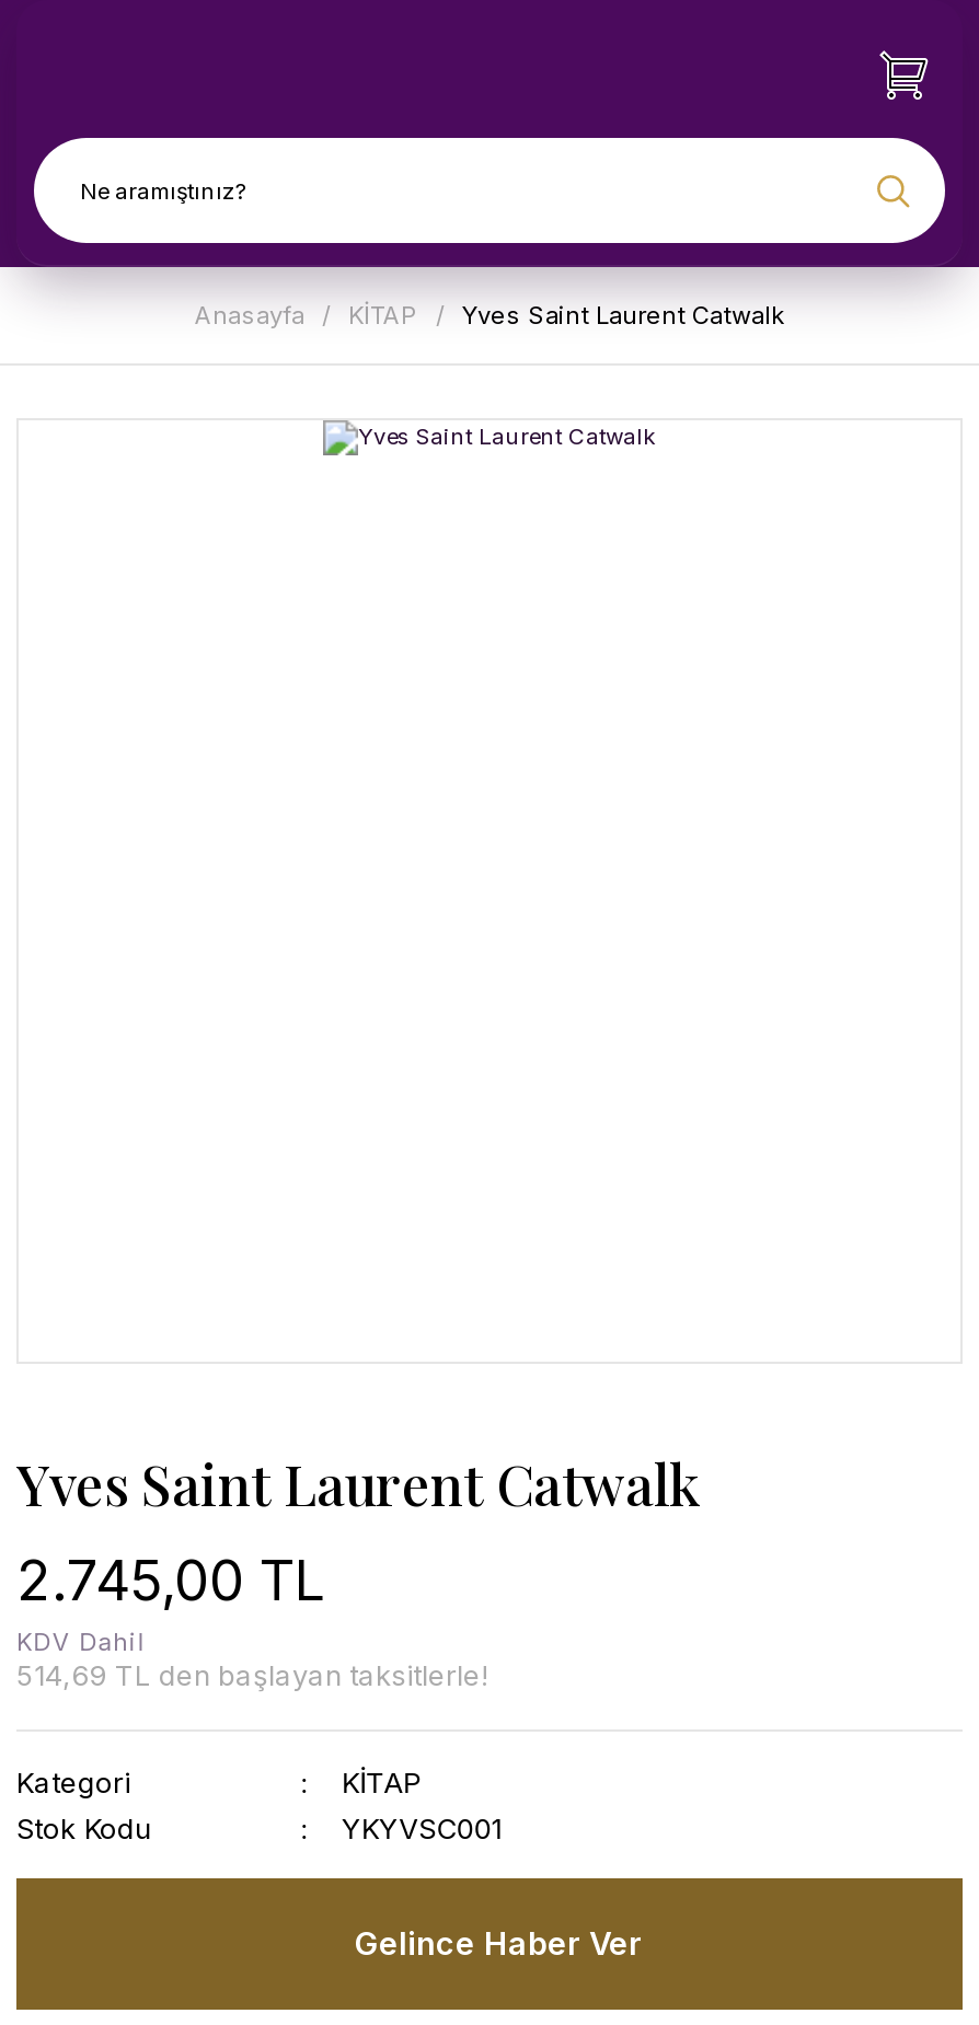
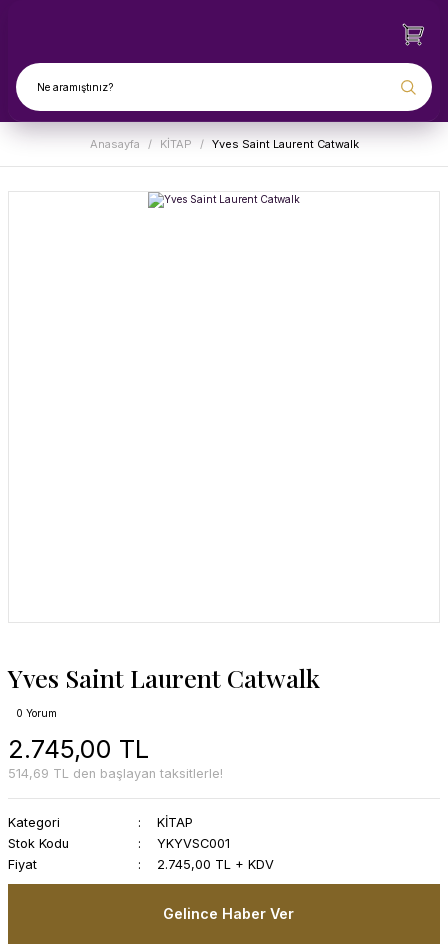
none -> [16,707,57,719] 0 Yorum
[16,1627,146,1657] KDV Dahil -> none
none -> [8,857,274,872] Fiyat | 2.745,00 TL + KDV

